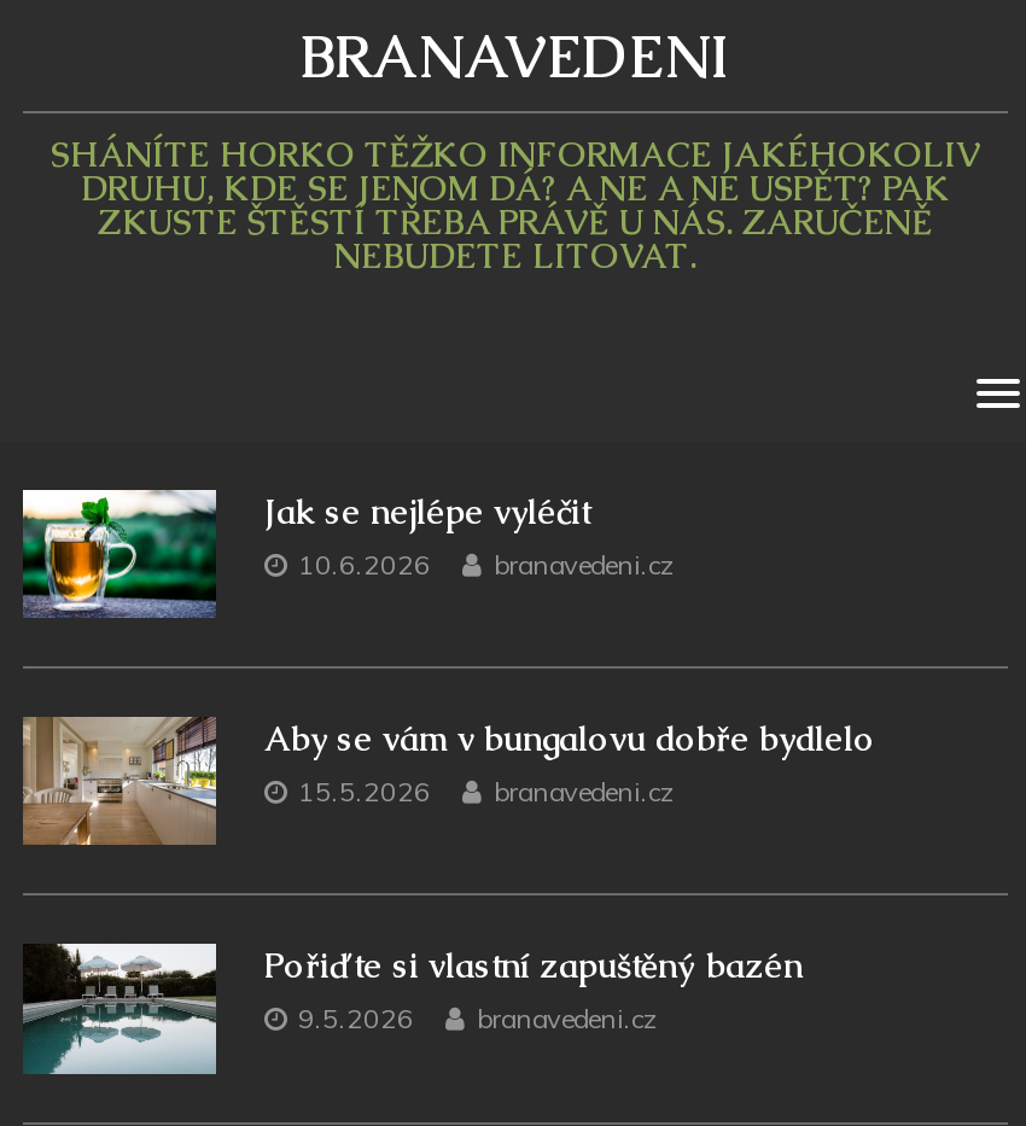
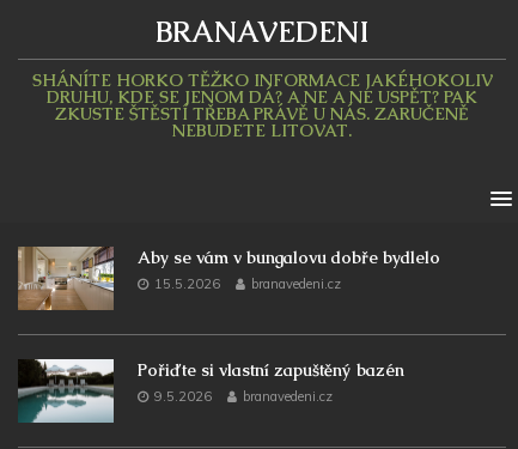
[21,488,675,620] [image] | Jak se nejlépe vyléčit | 10.6.2026 | branavedeni.cz -> none

